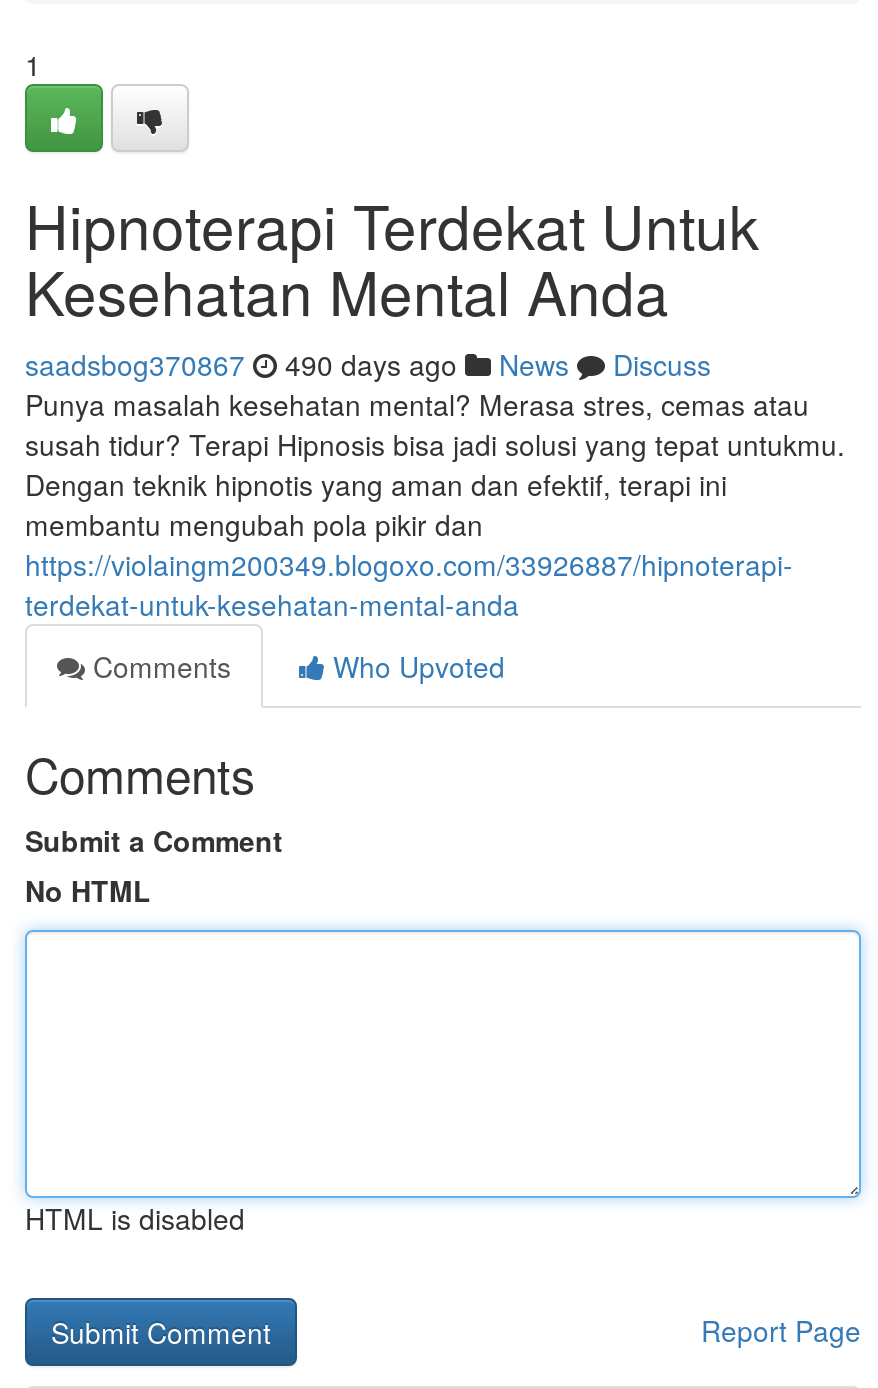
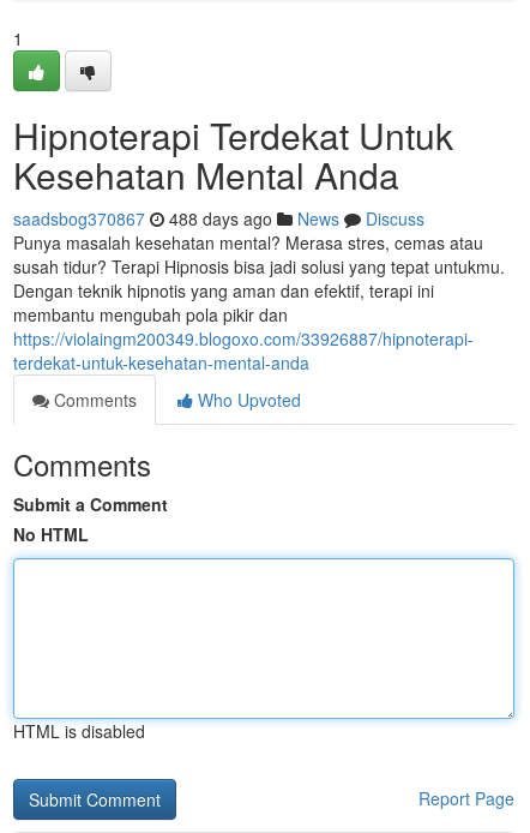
[25,344,711,384] saadsbog370867 490 days ago News Discuss -> [13,206,424,230] saadsbog370867 488 days ago News Discuss

